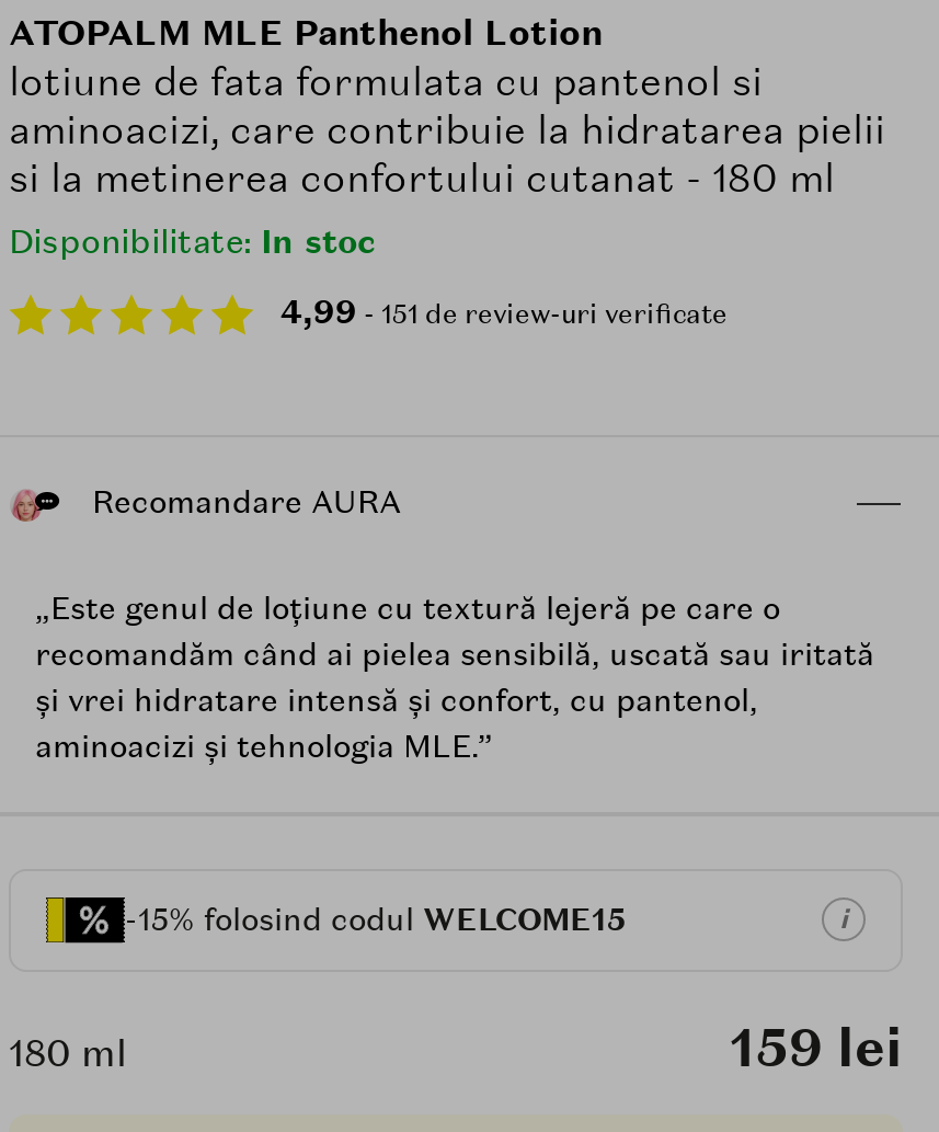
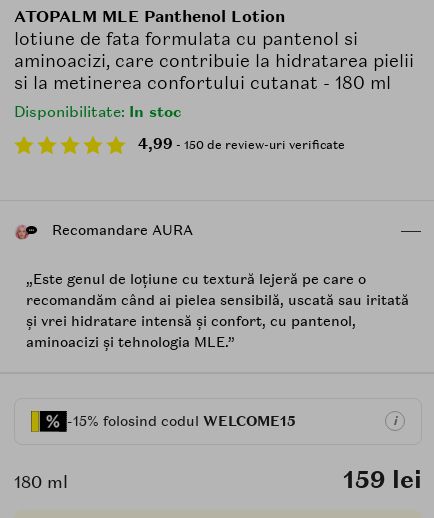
[280,290,728,334] 4,99 - 151 de review-uri verificate -> [138,134,345,154] 4,99 - 150 de review-uri verificate

